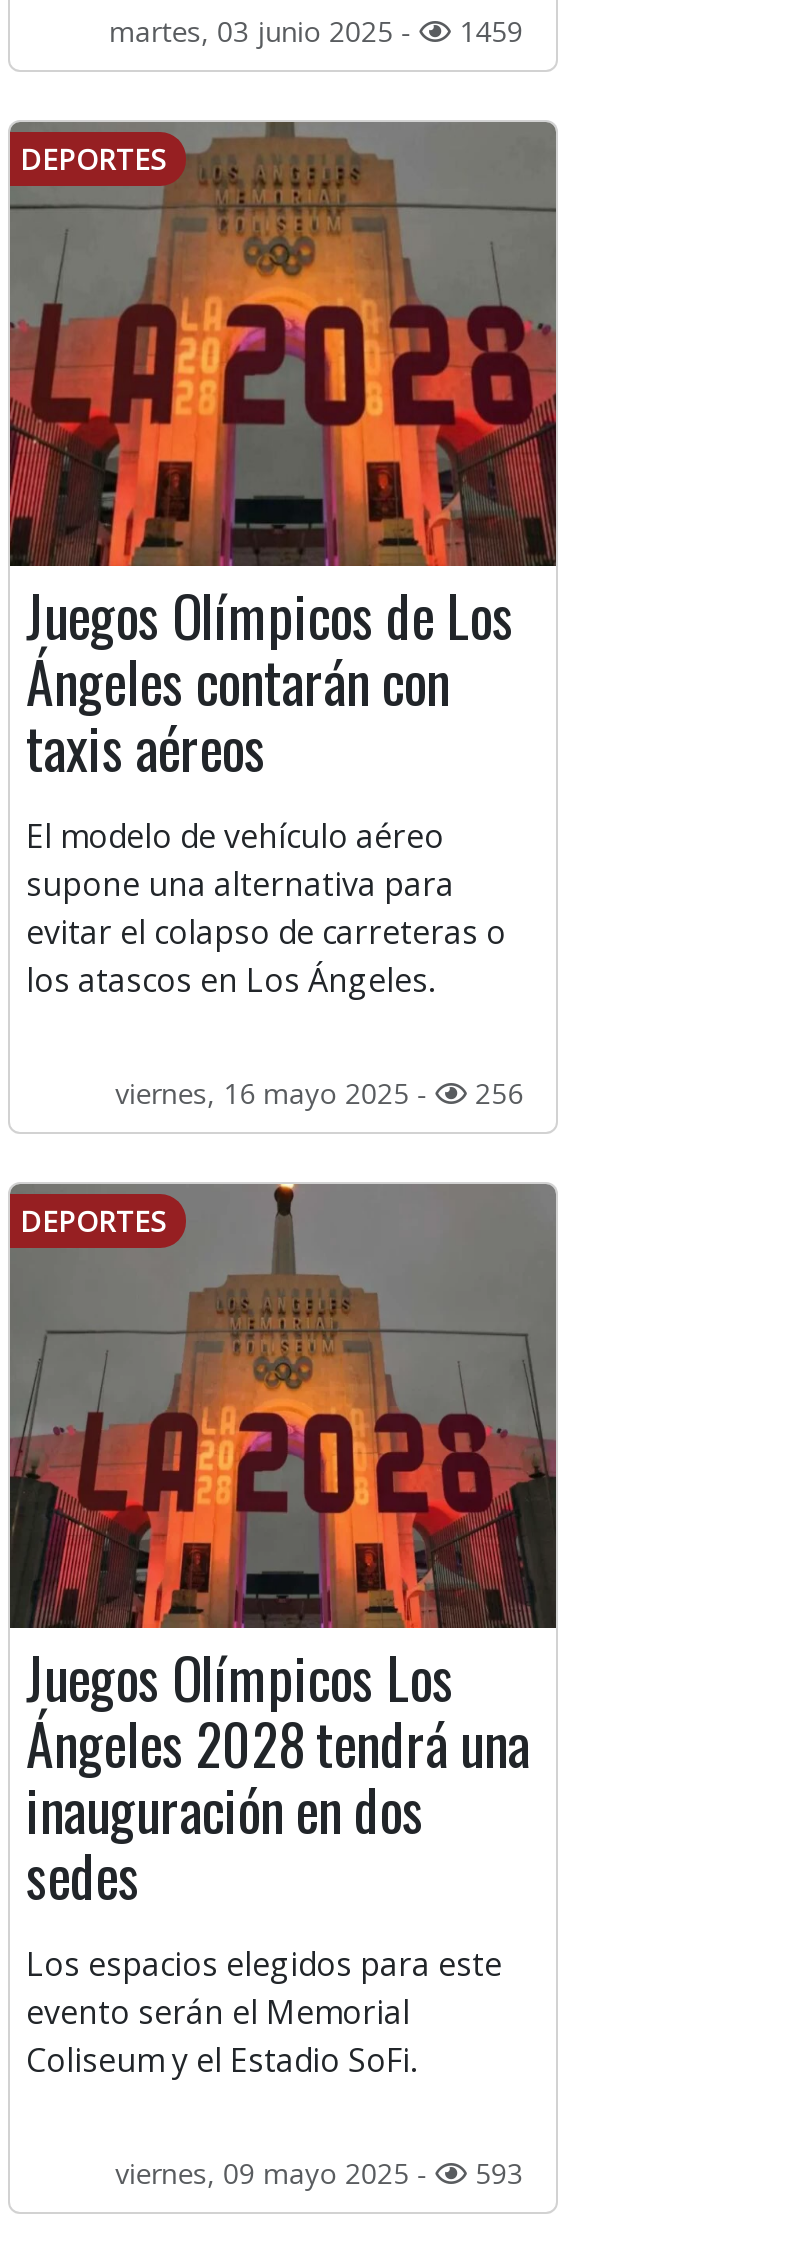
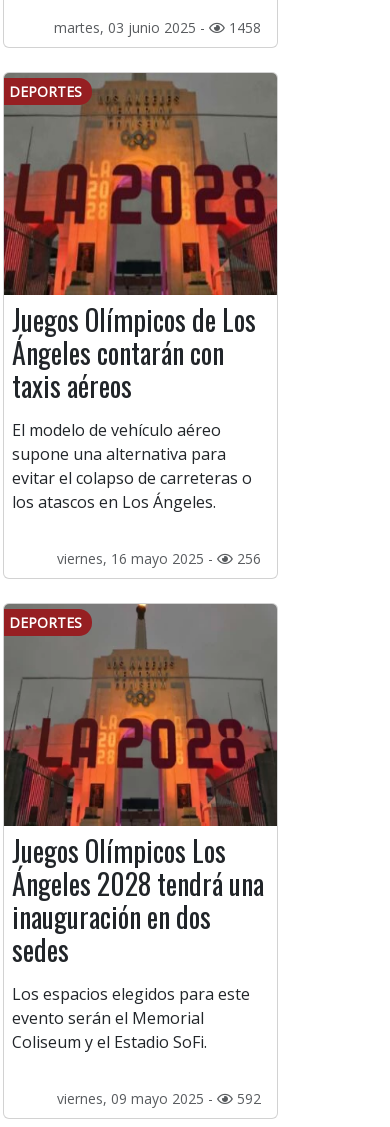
[109,12,523,50] martes, 03 junio 2025 - 1459 -> [54,18,261,37] martes, 03 junio 2025 - 1458
[115,2154,523,2192] viernes, 09 mayo 2025 - 593 -> [57,1089,261,1108] viernes, 09 mayo 2025 - 592

